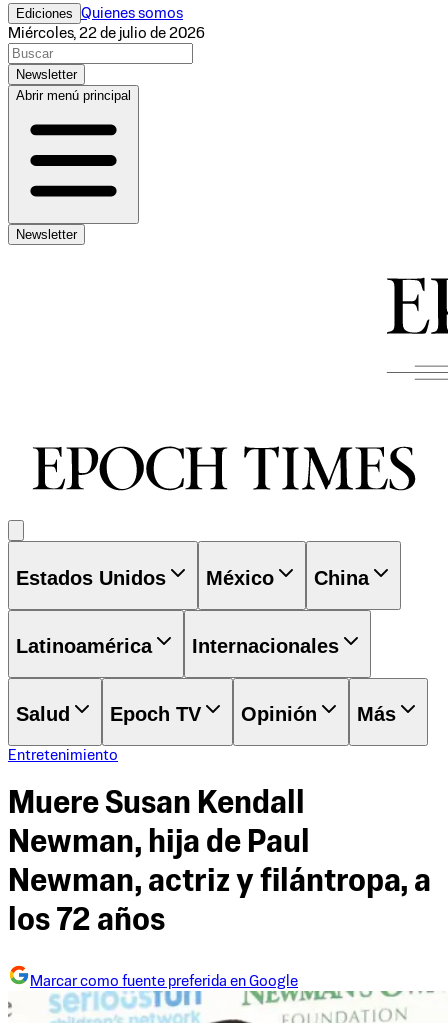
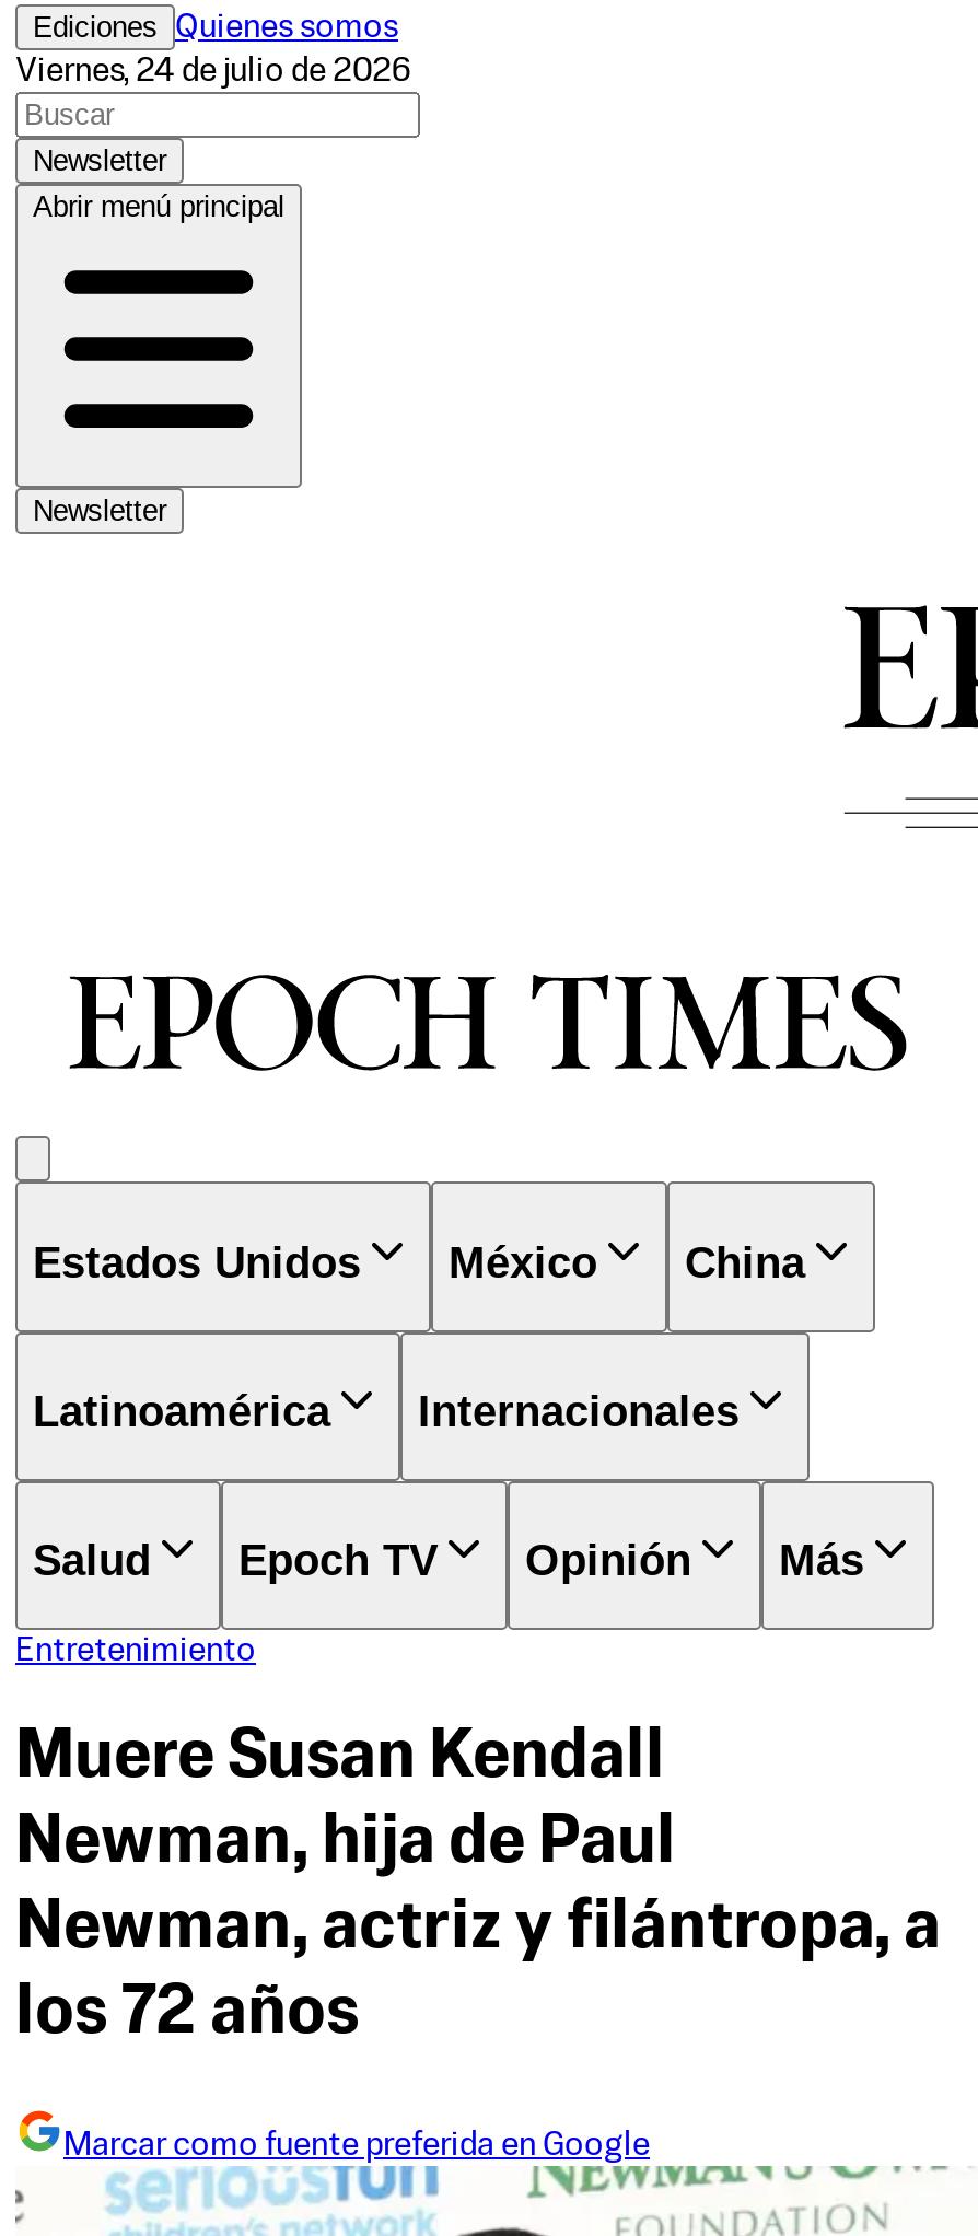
[8,26,205,41] Miércoles, 22 de julio de 2026 -> [15,55,411,88] Viernes, 24 de julio de 2026

